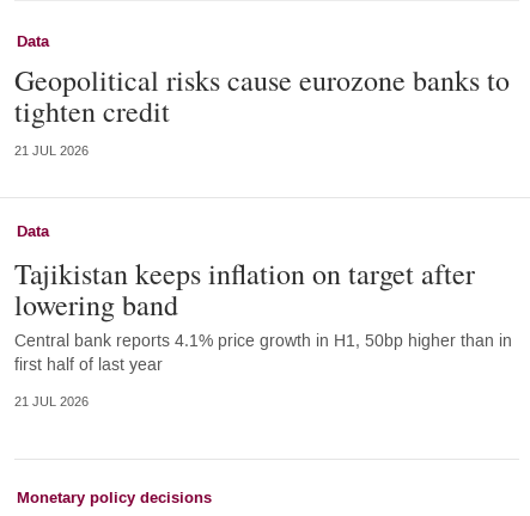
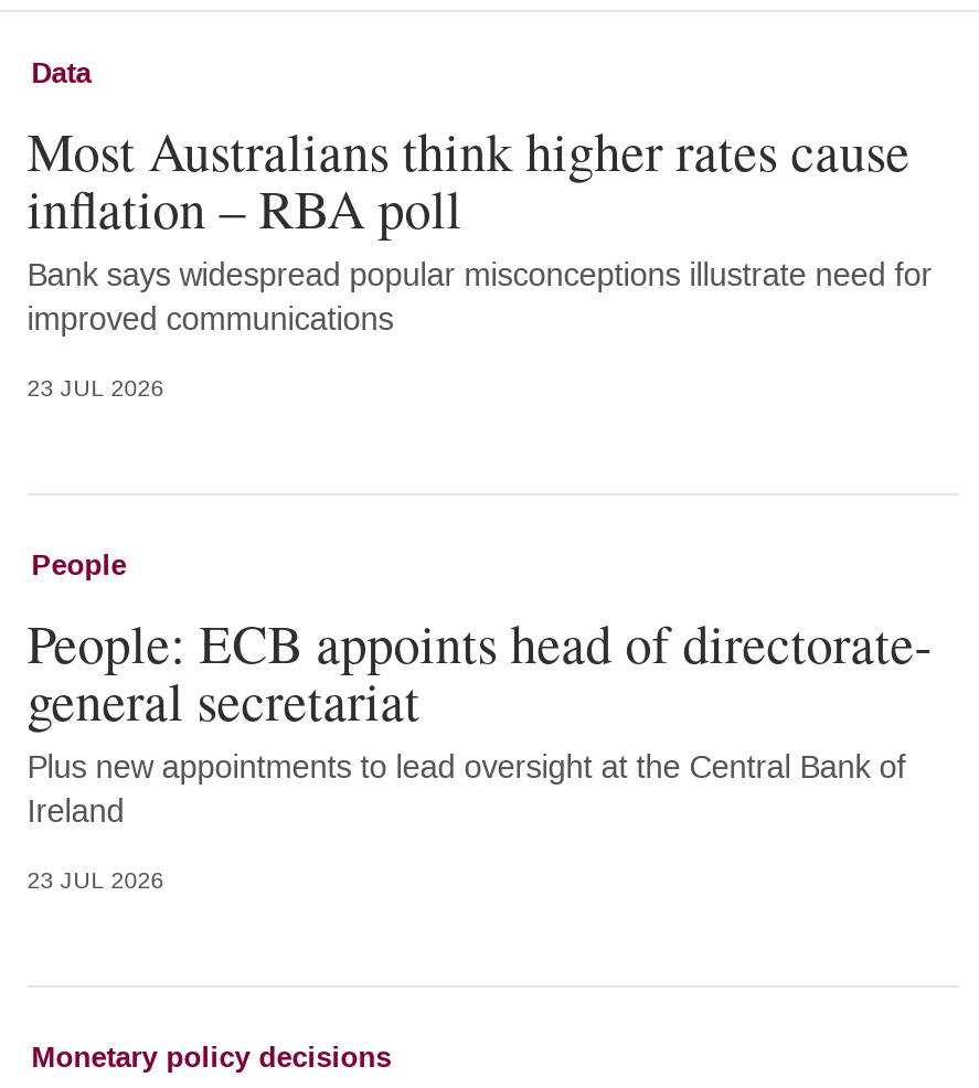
[14,61,509,158] Geopolitical risks cause eurozone banks to | tighten credit | 21 JUL 2026 -> [27,117,932,402] Most Australians think higher rates cause | inflation – RBA poll | Bank says widespread popular misconceptions illustrate need for | improved communications | 23 JUL 2026
[14,222,512,409] Data | Tajikistan keeps inflation on target after | lowering band | Central bank reports 4.1% price growth in H1, 50bp higher than in | first half of last year | 21 JUL 2026 -> [27,547,932,894] People | People: ECB appoints head of directorate- | general secretariat | Plus new appointments to lead oversight at the Central Bank of | Ireland | 23 JUL 2026

